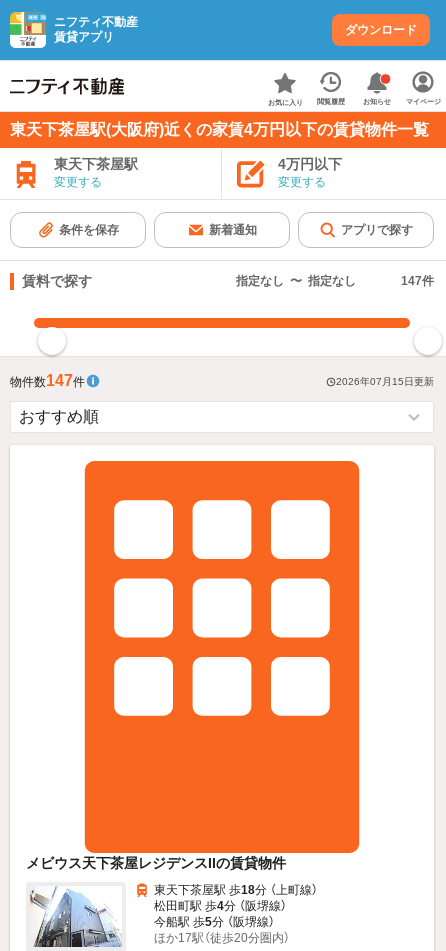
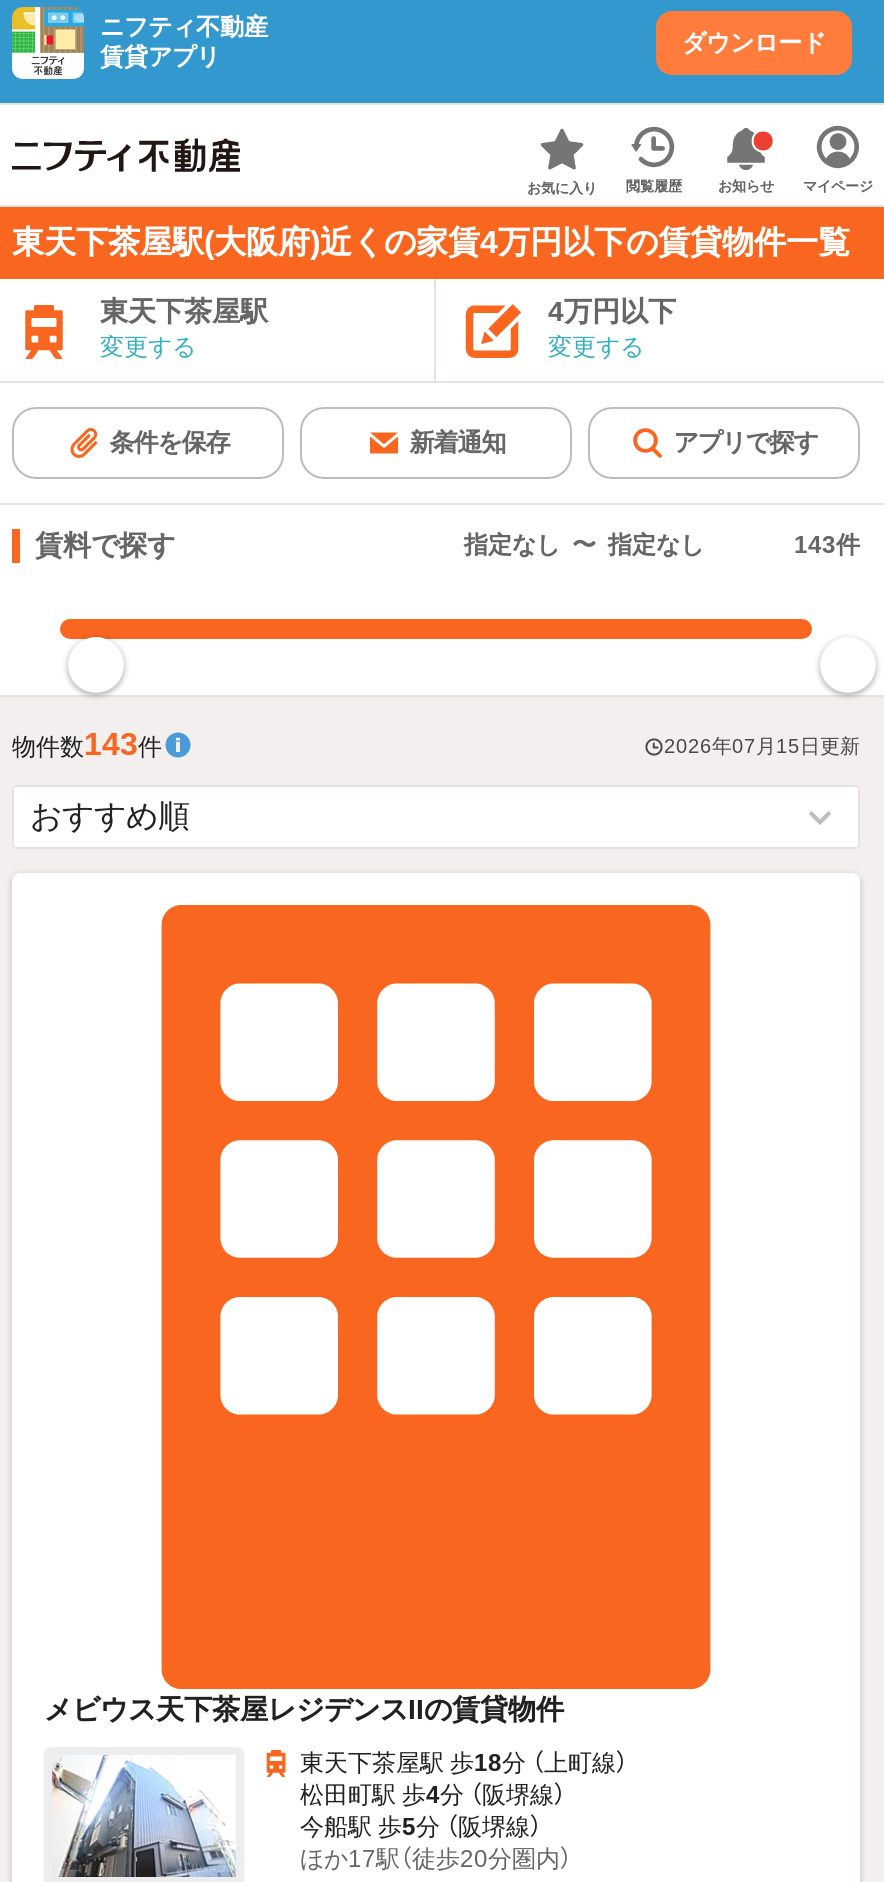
[401,274,434,288] 147件 -> [794,531,860,559] 143件
[10,372,85,389] 物件数147件 -> [12,727,162,761] 物件数143件

